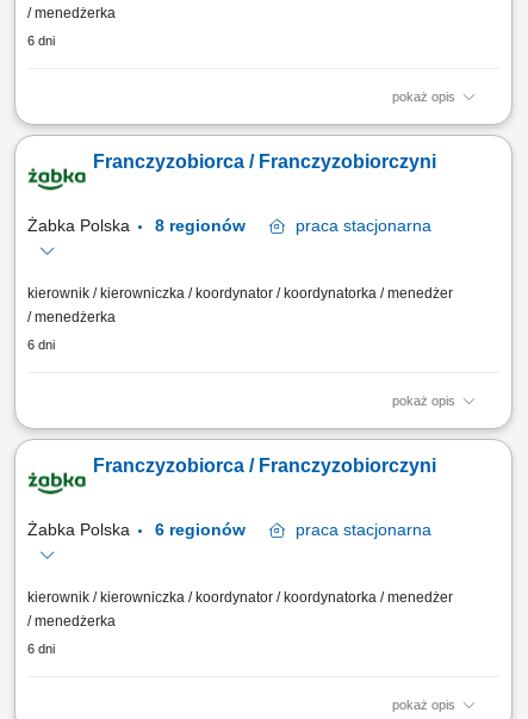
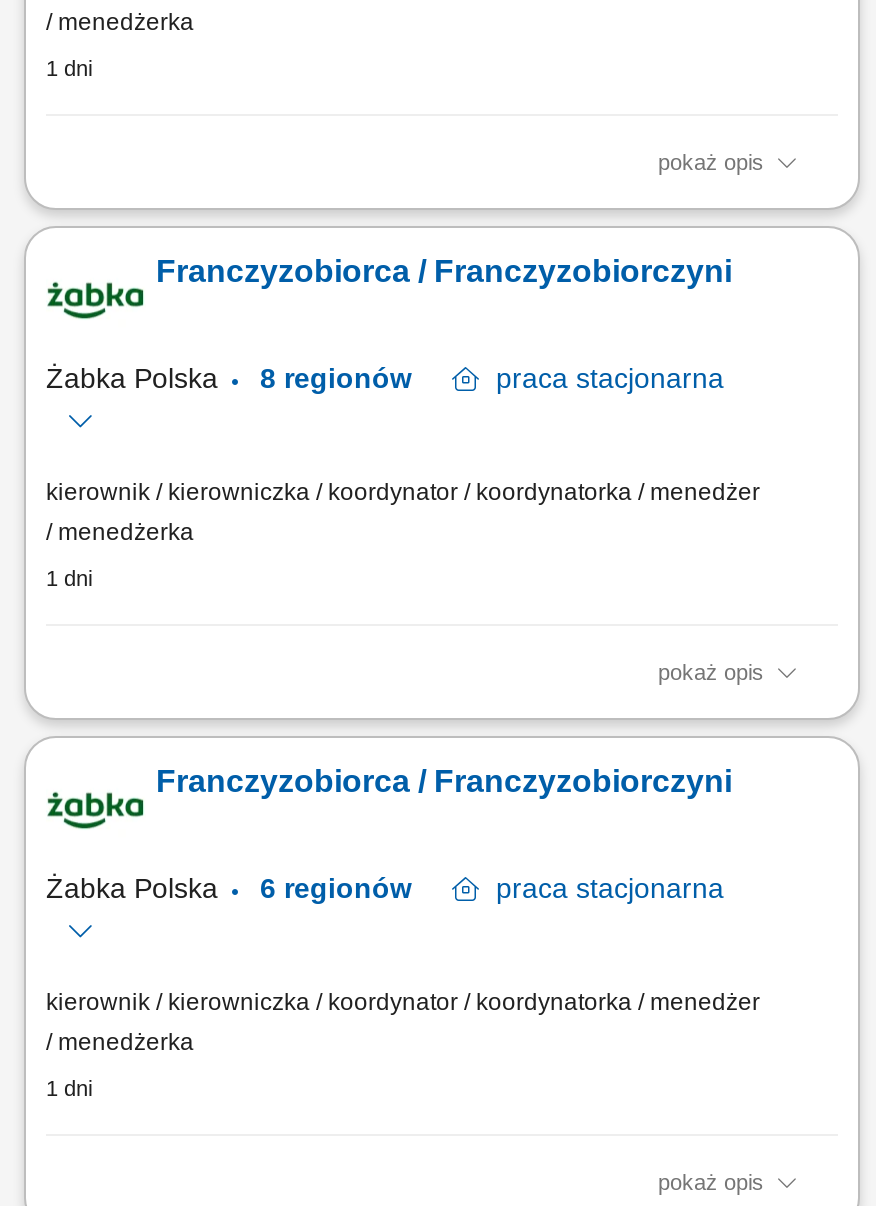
[27,33,55,48] 6 dni -> [46,56,92,80] 1 dni
[27,337,55,352] 6 dni -> [46,566,92,590] 1 dni
[27,641,55,656] 6 dni -> [46,1076,92,1100] 1 dni

